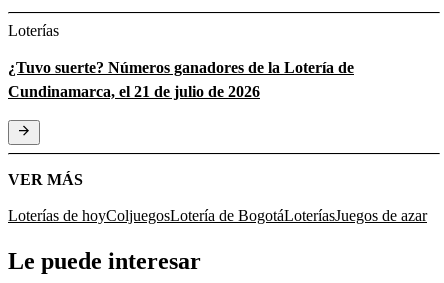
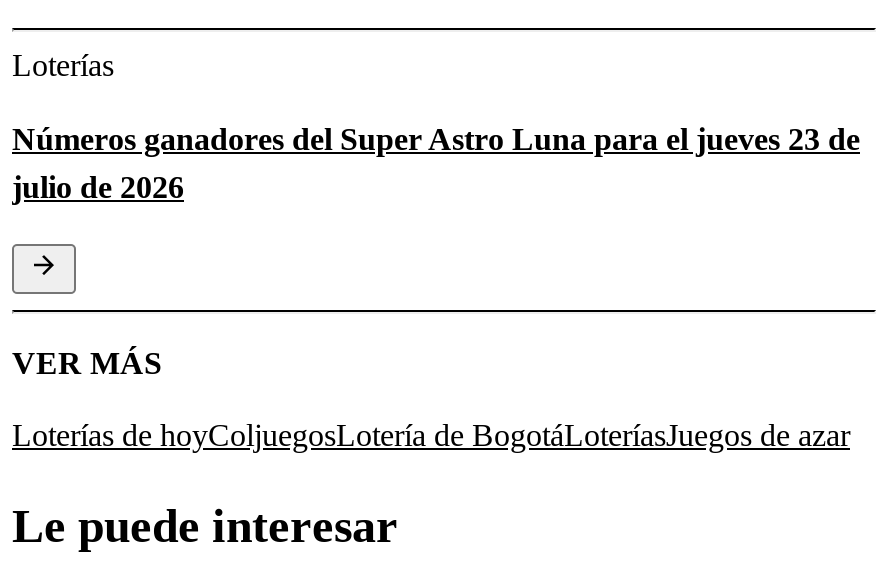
[8,59,354,100] ¿Tuvo suerte? Números ganadores de la Lotería de | Cundinamarca, el 21 de julio de 2026 -> [12,121,860,203] Números ganadores del Super Astro Luna para el jueves 23 de | julio de 2026

